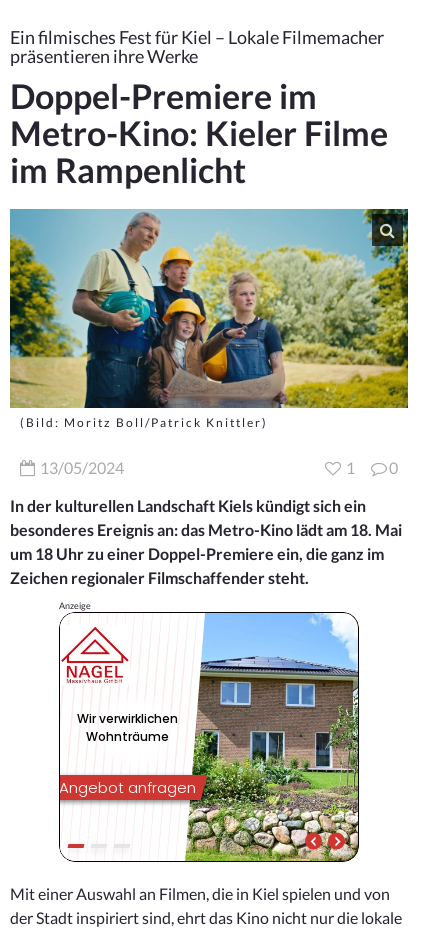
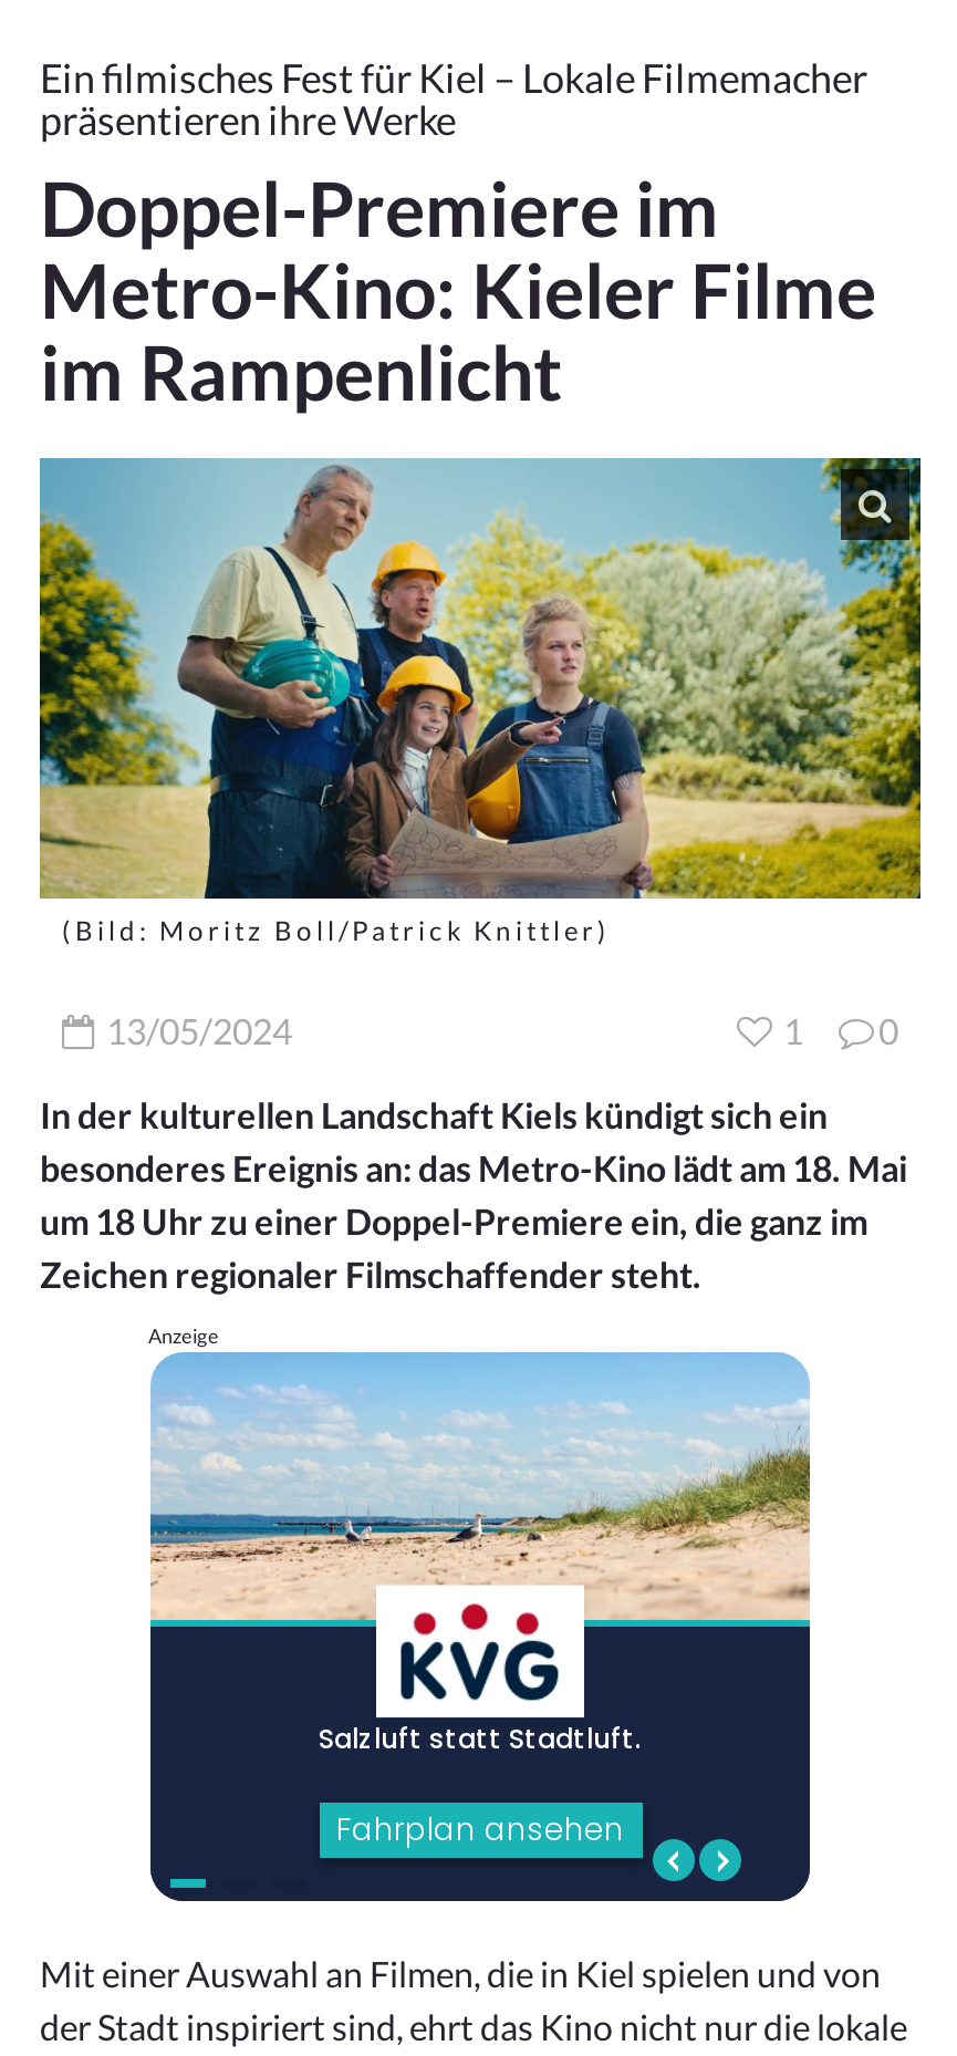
[58,611,360,862] [image] -> [148,1350,812,1901] [image]

